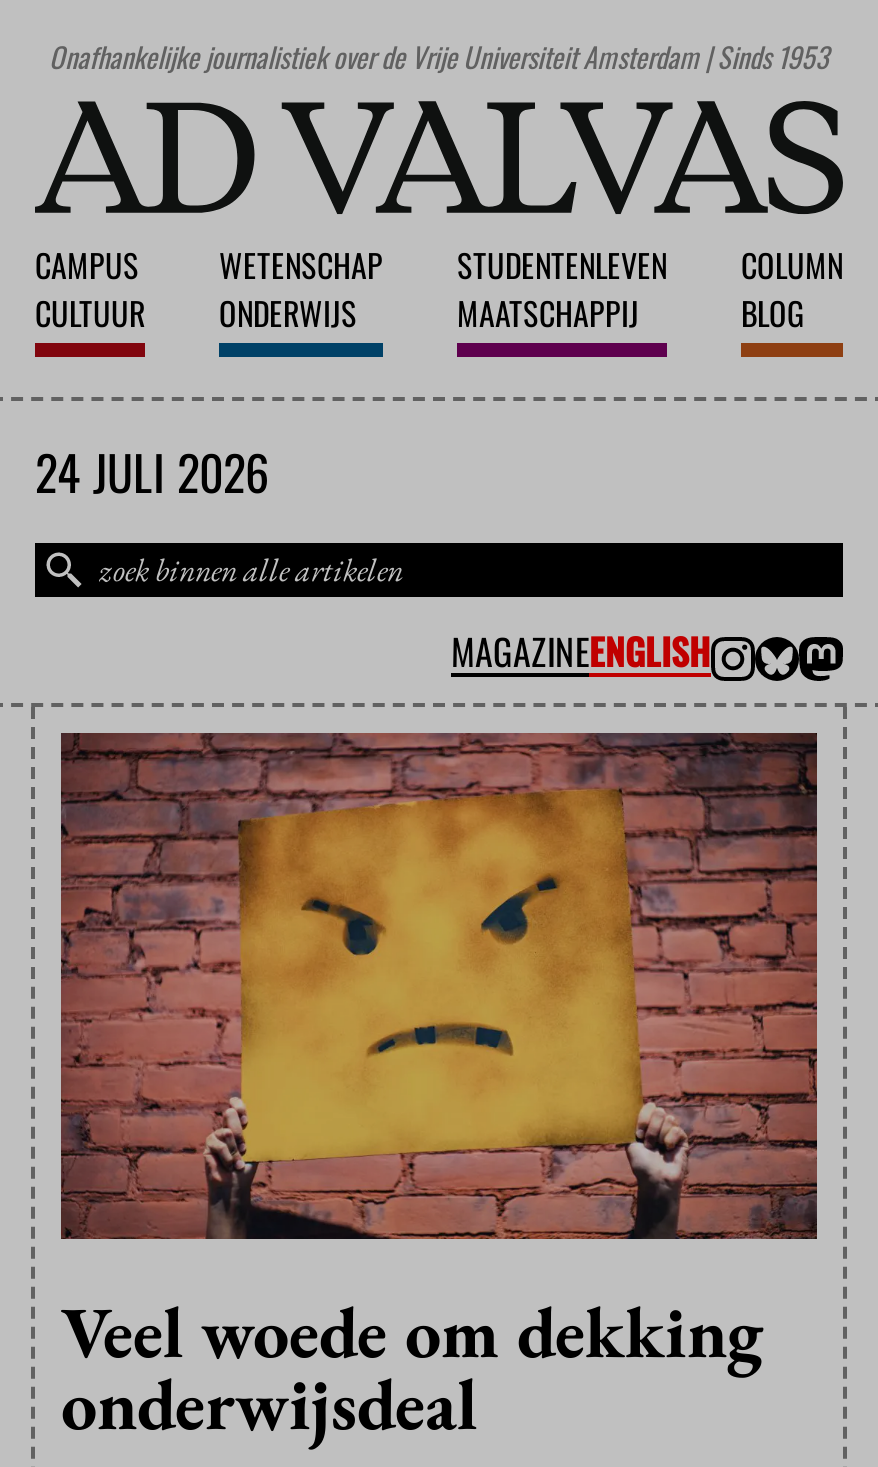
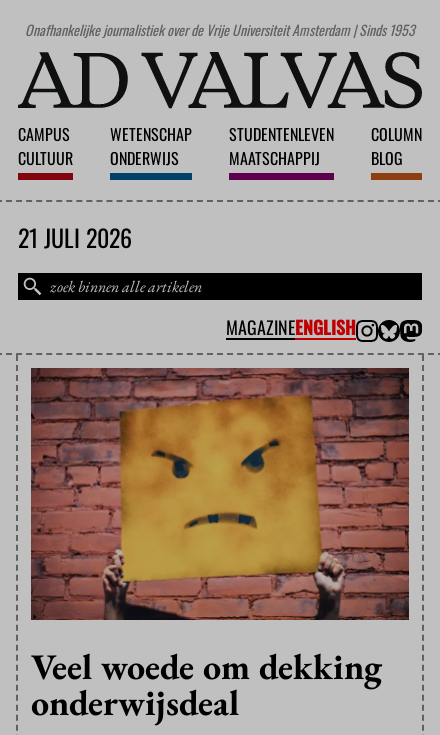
[35,436,269,508] 24 JULI 2026 -> [18,219,132,255] 21 JULI 2026

